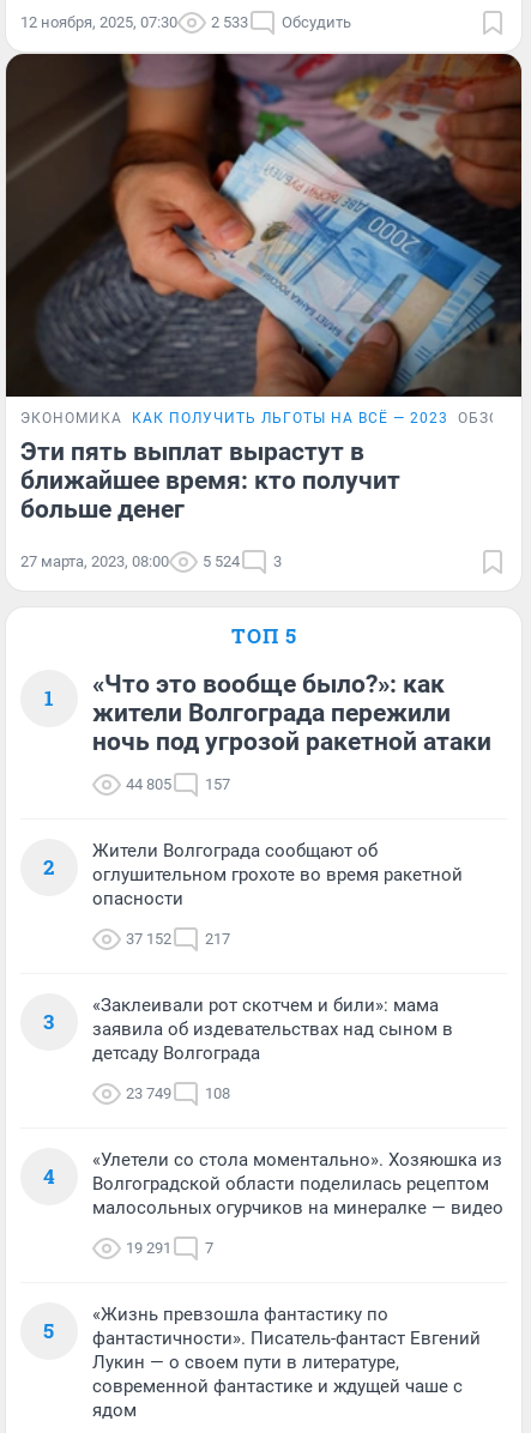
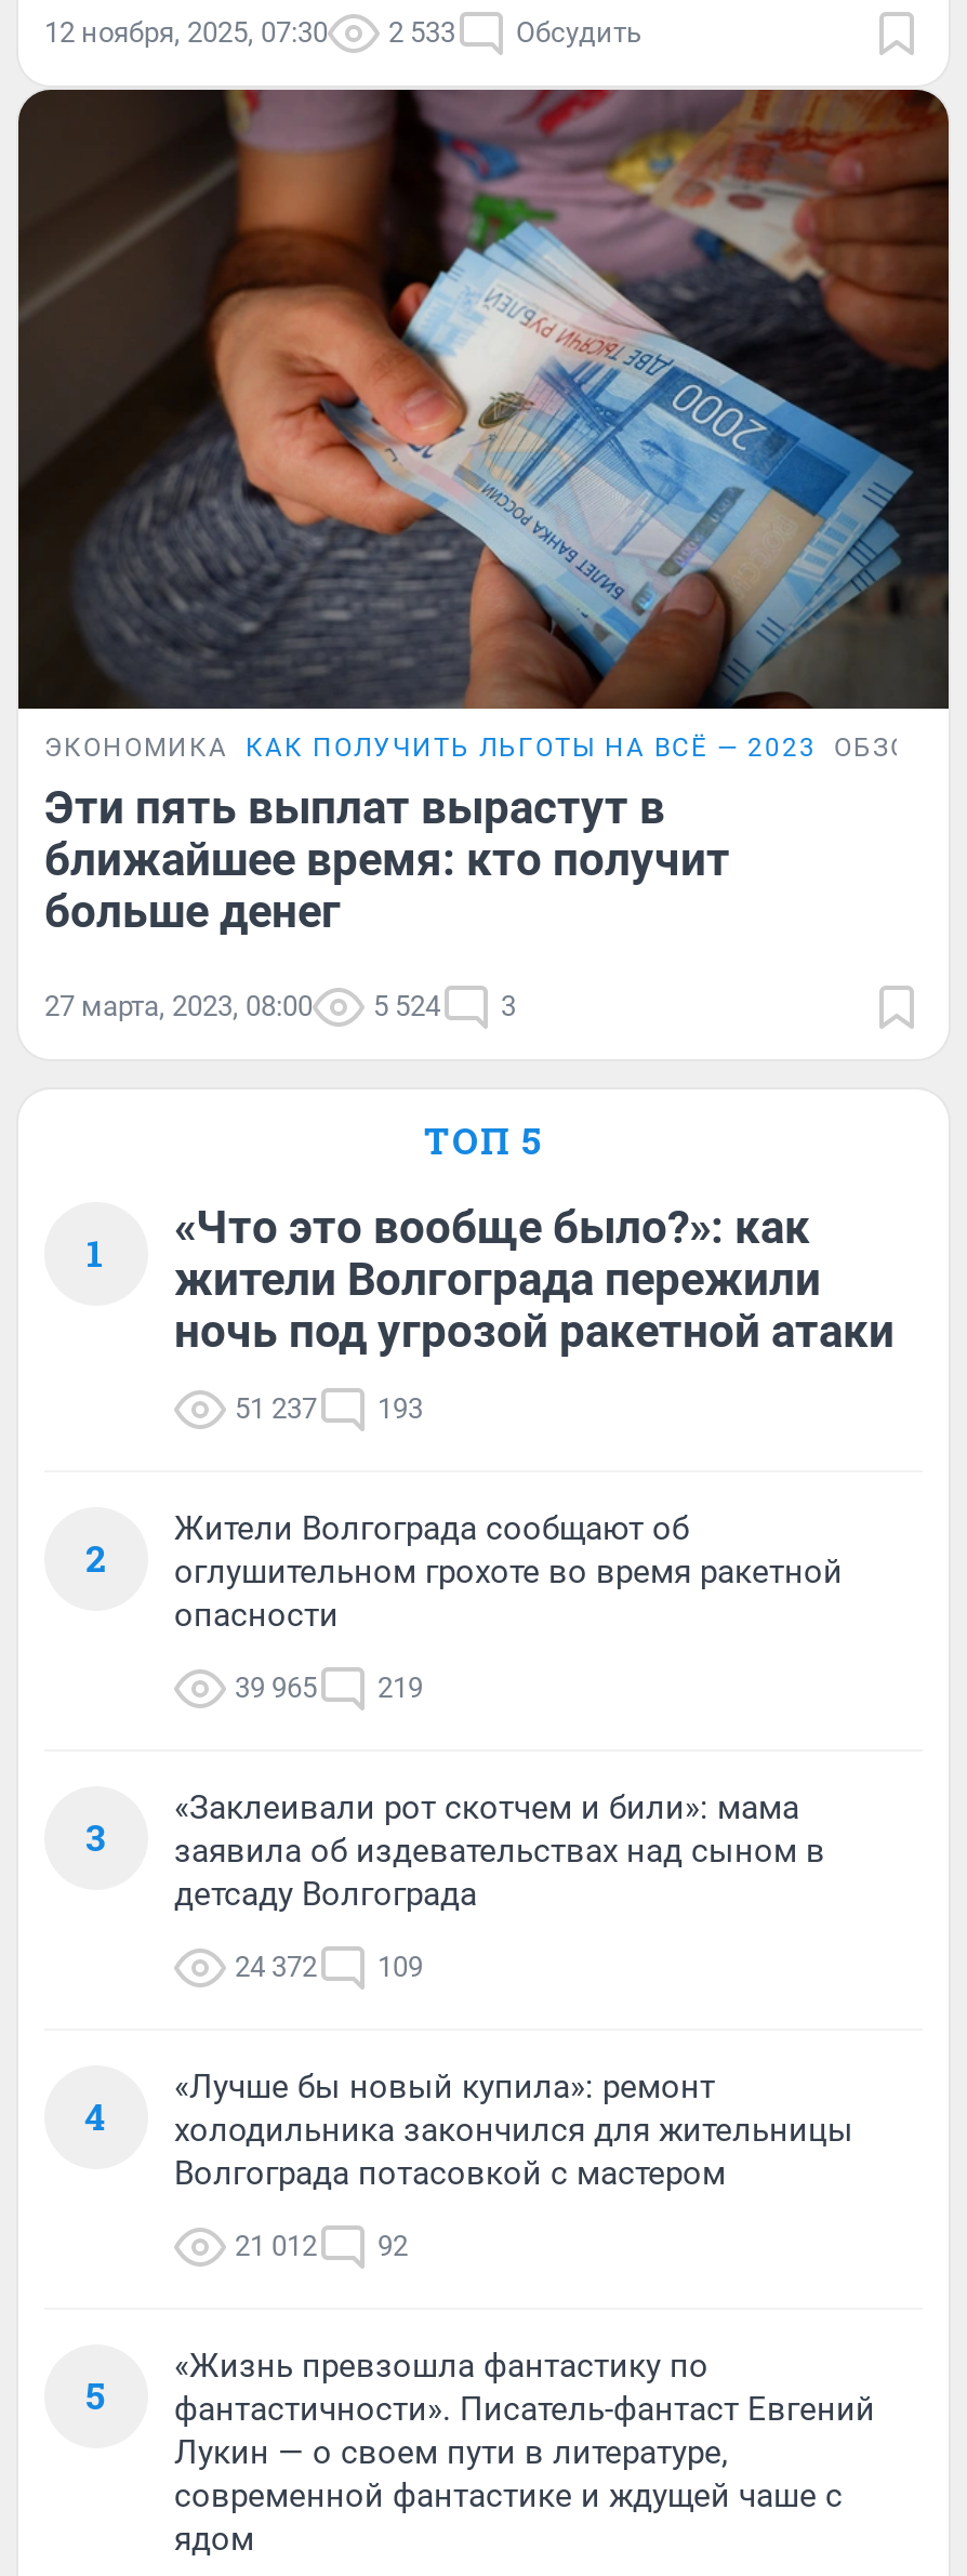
[126,776,171,794] 44 805 -> [235,1393,317,1426] 51 237
[205,776,230,794] 157 -> [377,1393,423,1426] 193
[126,930,171,948] 37 152 -> [235,1672,317,1705] 39 965
[205,930,230,948] 217 -> [377,1672,423,1705] 219
[126,1085,171,1103] 23 749 -> [235,1951,317,1984] 24 372
[205,1085,230,1103] 108 -> [377,1951,423,1984] 109
[92,1149,503,1219] «Улетели со стола моментально». Хозяюшка из | Волгоградской области поделилась рецептом | малосольных огурчиков на минералке — видео -> [174,2068,853,2194] «Лучше бы новый купила»: ремонт | холодильника закончился для жительницы | Волгограда потасовкой с мастером
[126,1239,213,1257] 19 291 | 7 -> [235,2230,408,2263] 21 012 | 92

